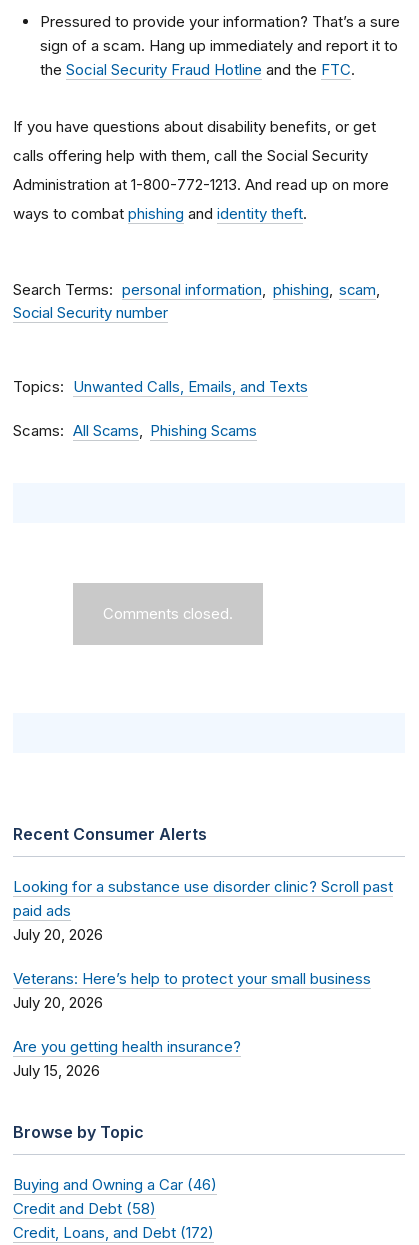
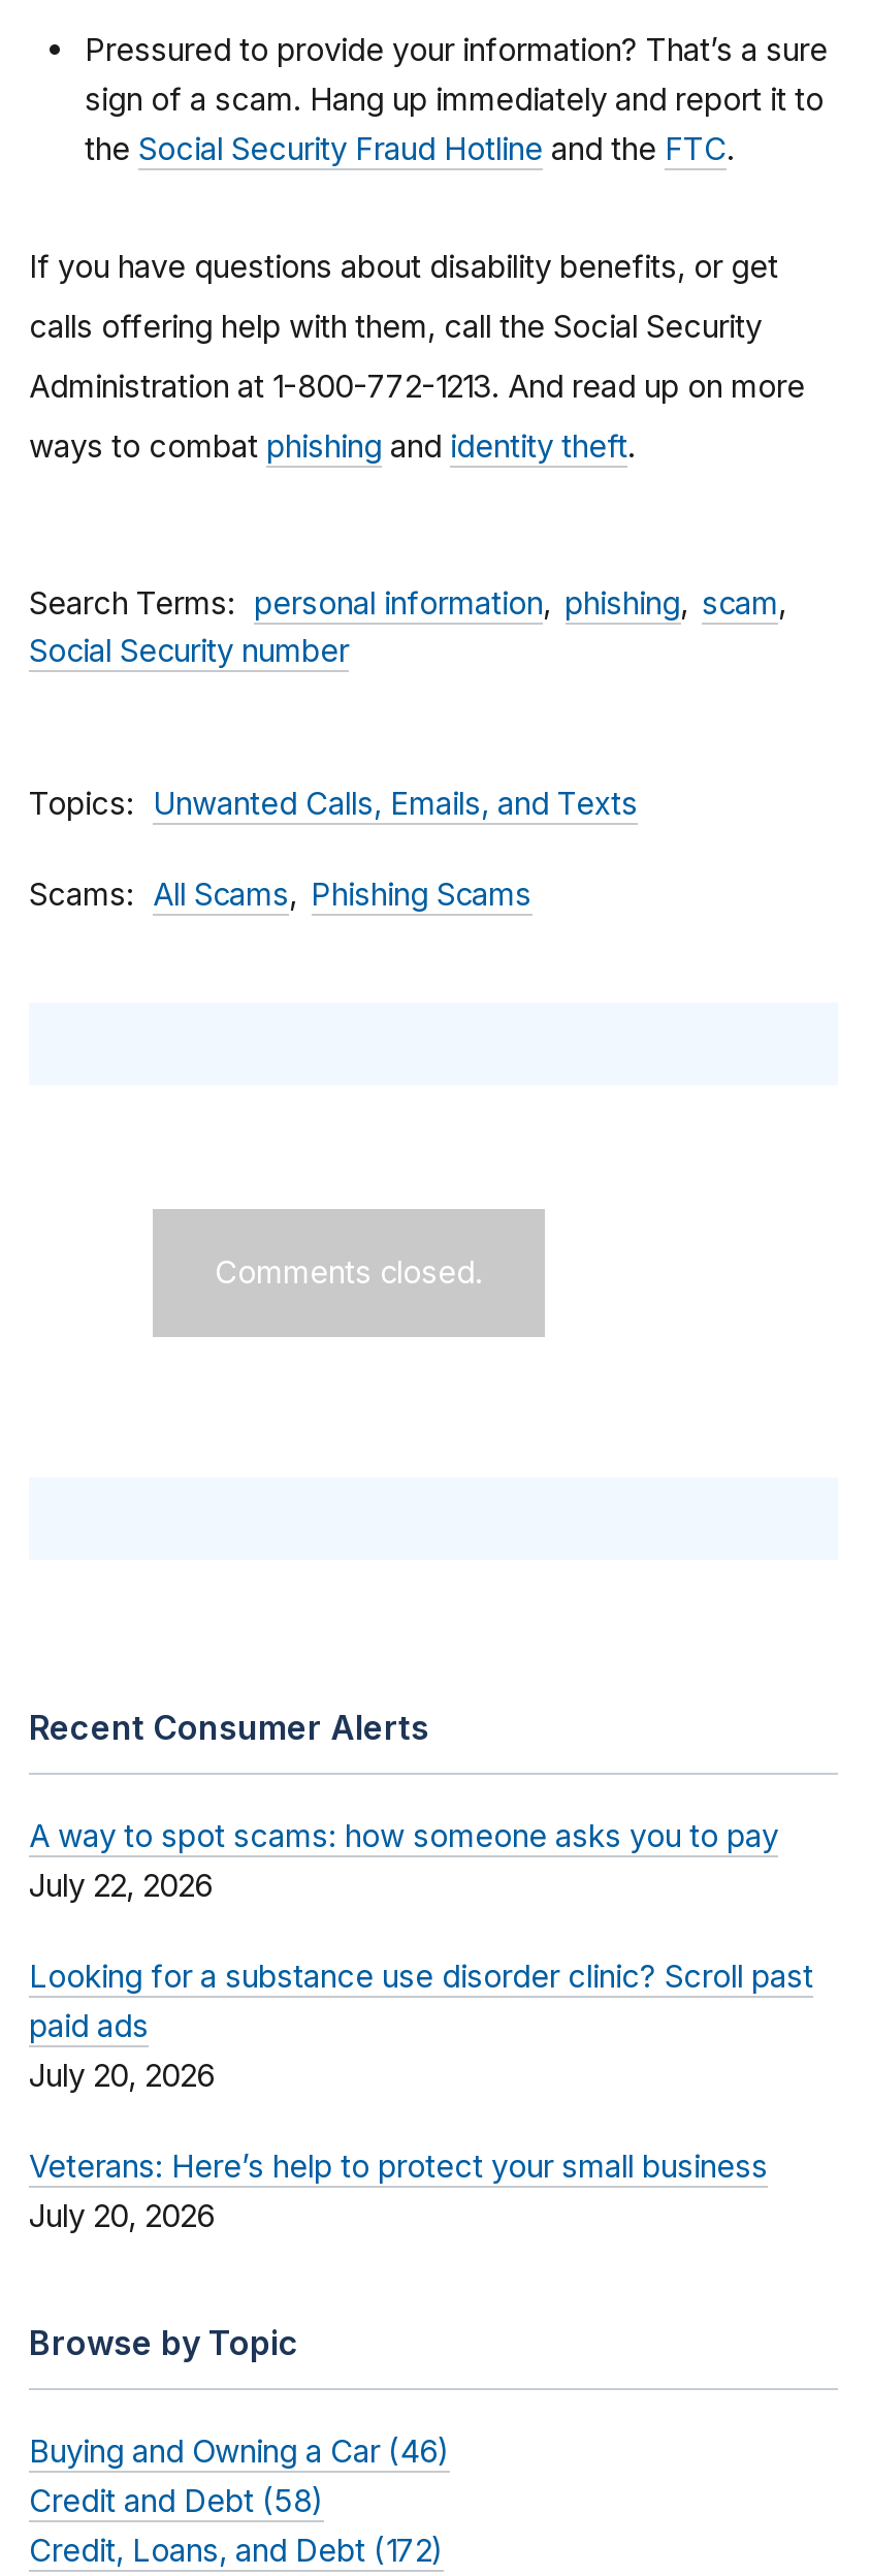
none -> [29,1815,778,1904] A way to spot scams: how someone asks you to pay | July 22, 2026
moved [13,876,393,1011] -> [29,1955,813,2234]: Looking for a substance use disorder clinic? Scroll past | paid ads | July 20, 2026 | Veterans: Here’s help to protect your small business | July 20, 2026
[13,1036,241,1079] Are you getting health insurance? | July 15, 2026 -> none

